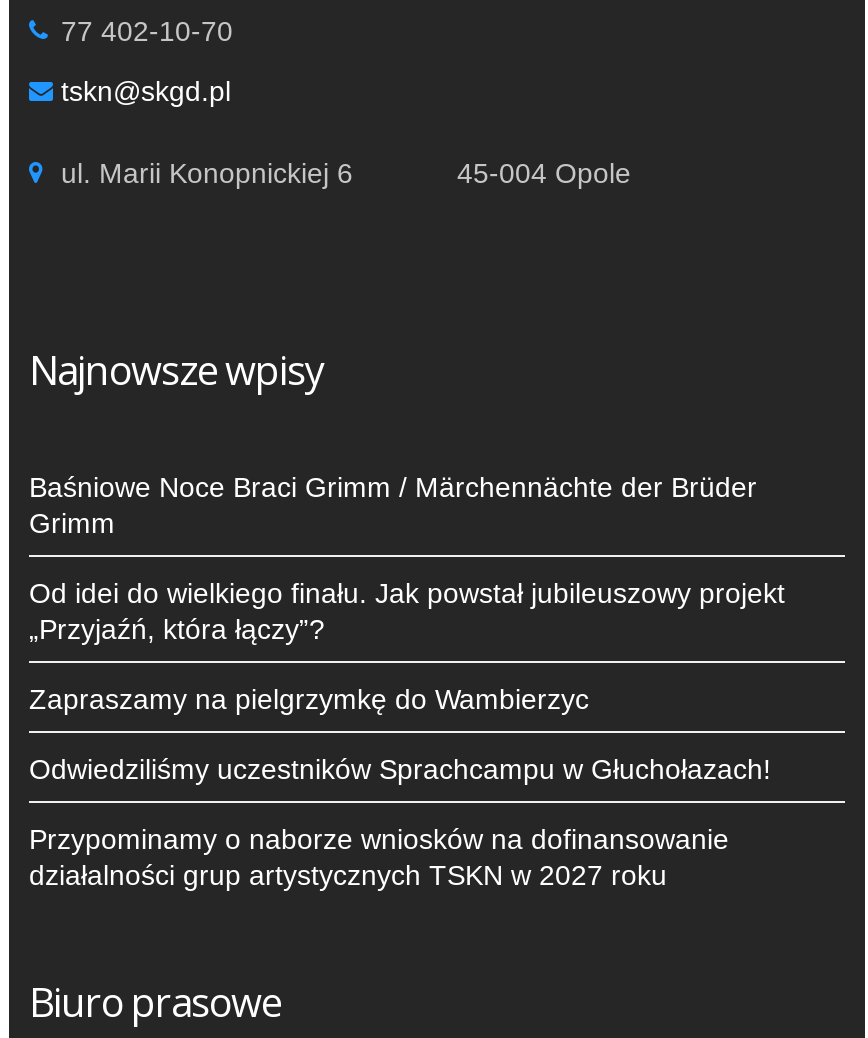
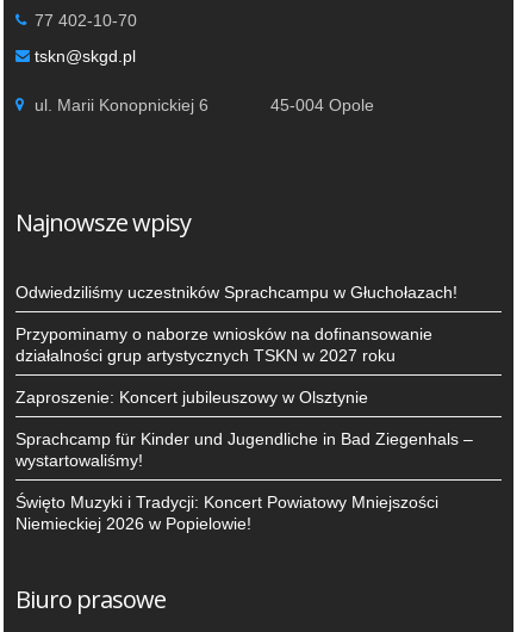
[29,471,785,715] Baśniowe Noce Braci Grimm / Märchennächte der Brüder | Grimm | Od idei do wielkiego finału. Jak powstał jubileuszowy projekt | „Przyjaźń, która łączy”? | Zapraszamy na pielgrzymkę do Wambierzyc -> none
moved [29,753,771,891] -> [15,283,457,365]: Odwiedziliśmy uczestników Sprachcampu w Głuchołazach! | Przypominamy o naborze wniosków na dofinansowanie | działalności grup artystycznych TSKN w 2027 roku
none -> [15,388,473,533] Zaproszenie: Koncert jubileuszowy w Olsztynie | Sprachcamp für Kinder und Jugendliche in Bad Ziegenhals – | wystartowaliśmy! | Święto Muzyki i Tradycji: Koncert Powiatowy Mniejszości | Niemieckiej 2026 w Popielowie!

